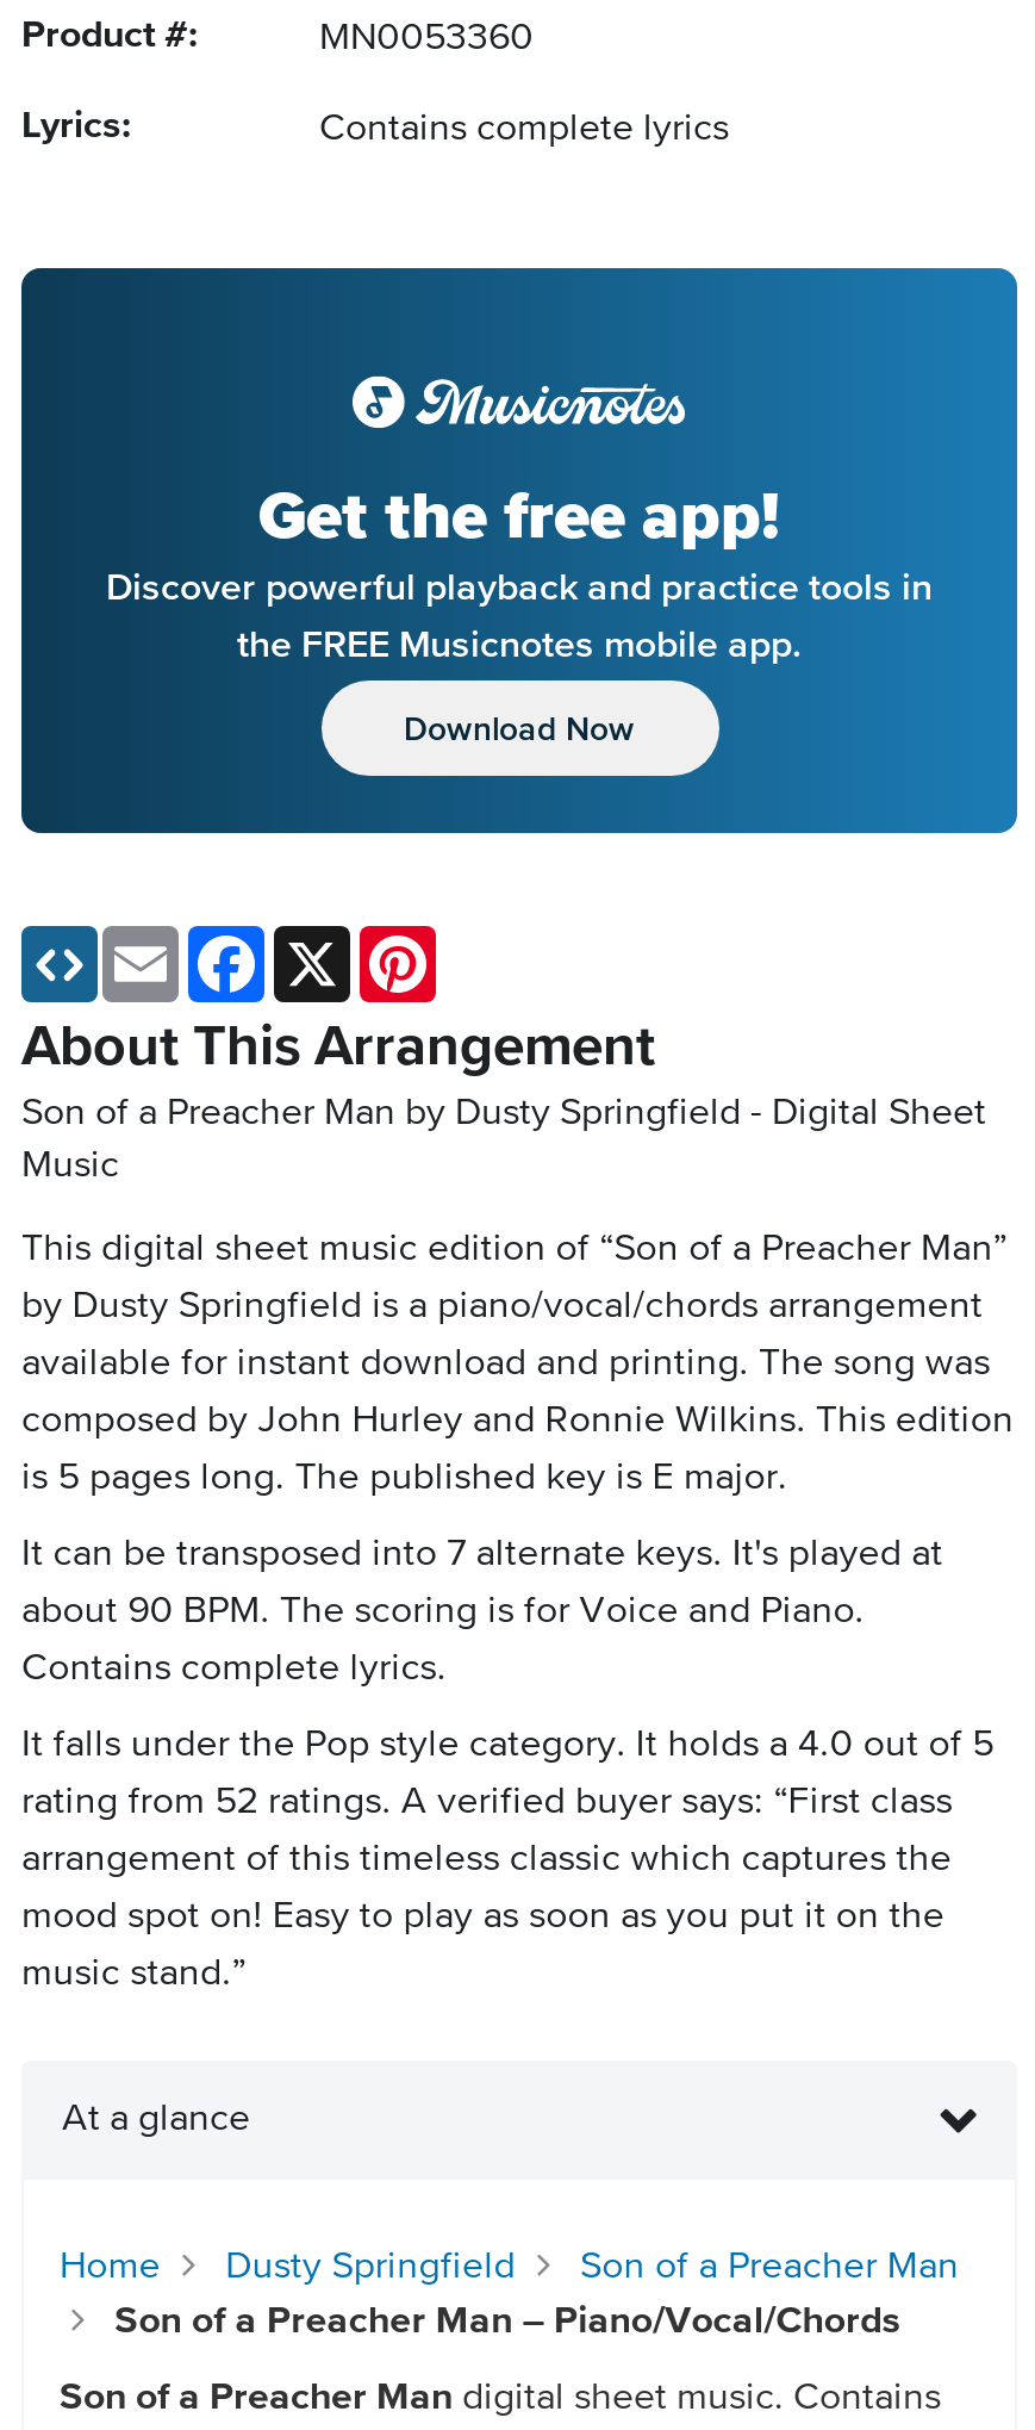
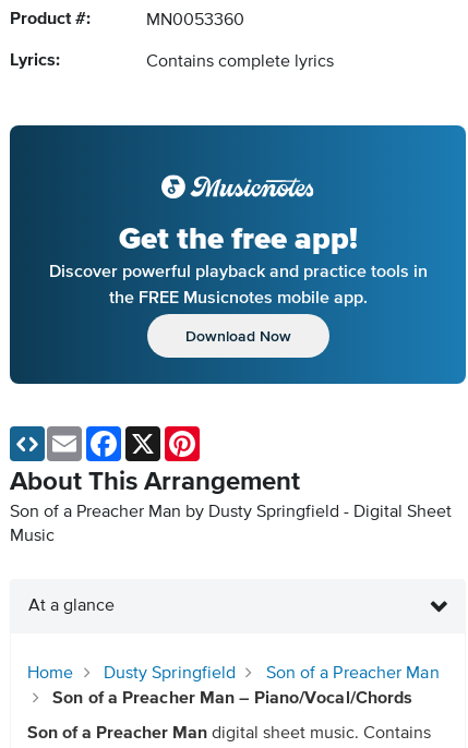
[21,1232,1014,1995] This digital sheet music edition of “Son of a Preacher Man” | by Dusty Springfield is a piano/vocal/chords arrangement | available for instant download and printing. The song was | composed by John Hurley and Ronnie Wilkins. This edition | is 5 pages long. The published key is E major. | It can be transposed into 7 alternate keys. It's played at | about 90 BPM. The scoring is for Voice and Piano. | Contains complete lyrics. | It falls under the Pop style category. It holds a 4.0 out of 5 | rating from 52 ratings. A verified buyer says: “First class | arrangement of this timeless classic which captures the | mood spot on! Easy to play as soon as you put it on the | music stand.” -> none

